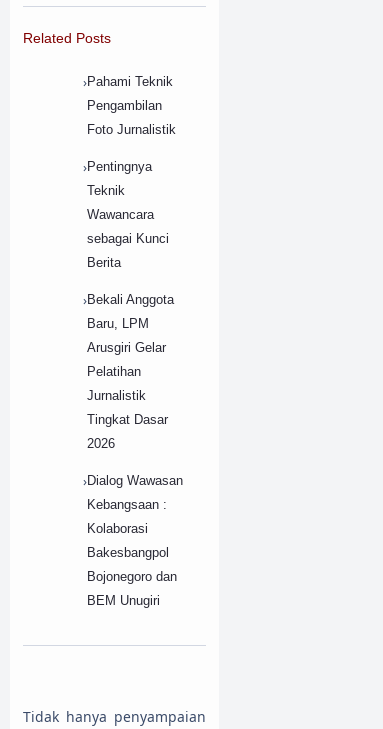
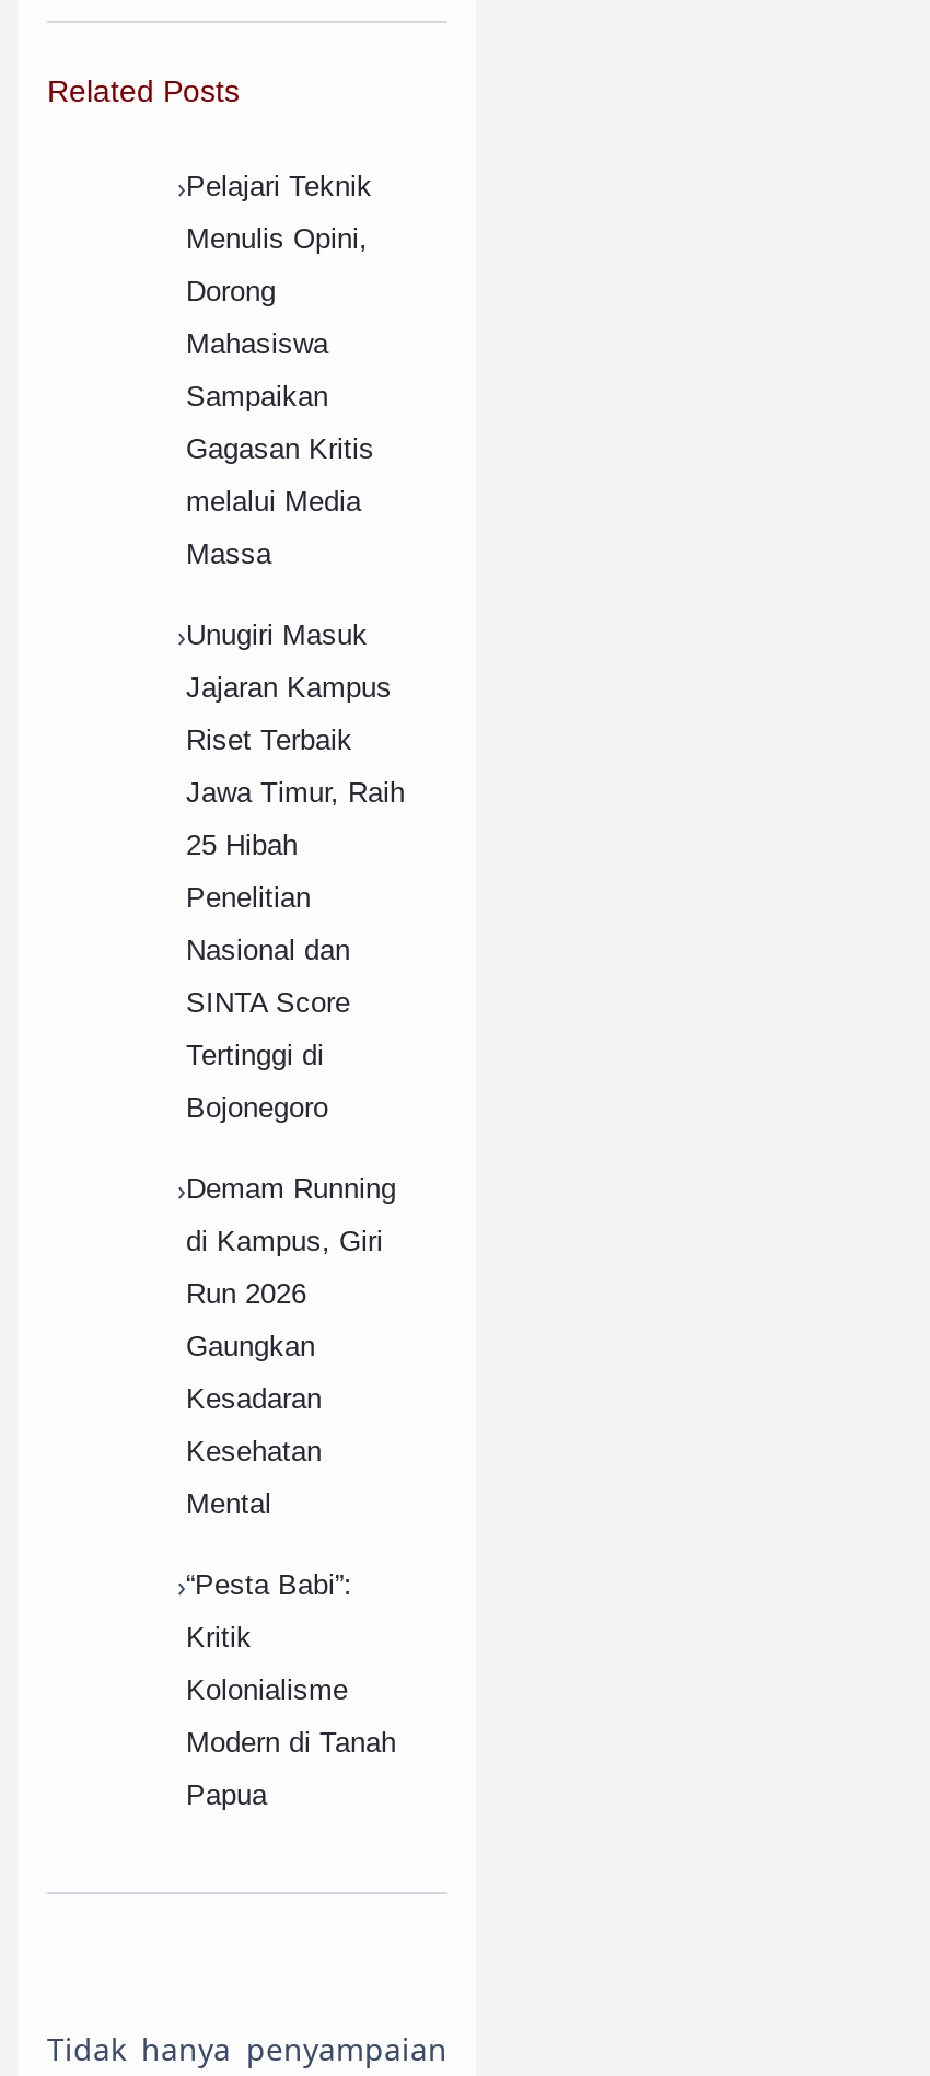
[86,74,182,608] Pahami Teknik | Pengambilan | Foto Jurnalistik | Pentingnya | Teknik | Wawancara | sebagai Kunci | Berita | Bekali Anggota | Baru, LPM | Arusgiri Gelar | Pelatihan | Jurnalistik | Tingkat Dasar | 2026 | Dialog Wawasan | Kebangsaan : | Kolaborasi | Bakesbangpol | Bojonegoro dan | BEM Unugiri -> [186,169,405,1810] Pelajari Teknik | Menulis Opini, | Dorong | Mahasiswa | Sampaikan | Gagasan Kritis | melalui Media | Massa | Unugiri Masuk | Jajaran Kampus | Riset Terbaik | Jawa Timur, Raih | 25 Hibah | Penelitian | Nasional dan | SINTA Score | Tertinggi di | Bojonegoro | Demam Running | di Kampus, Giri | Run 2026 | Gaungkan | Kesadaran | Kesehatan | Mental | “Pesta Babi”: | Kritik | Kolonialisme | Modern di Tanah | Papua

